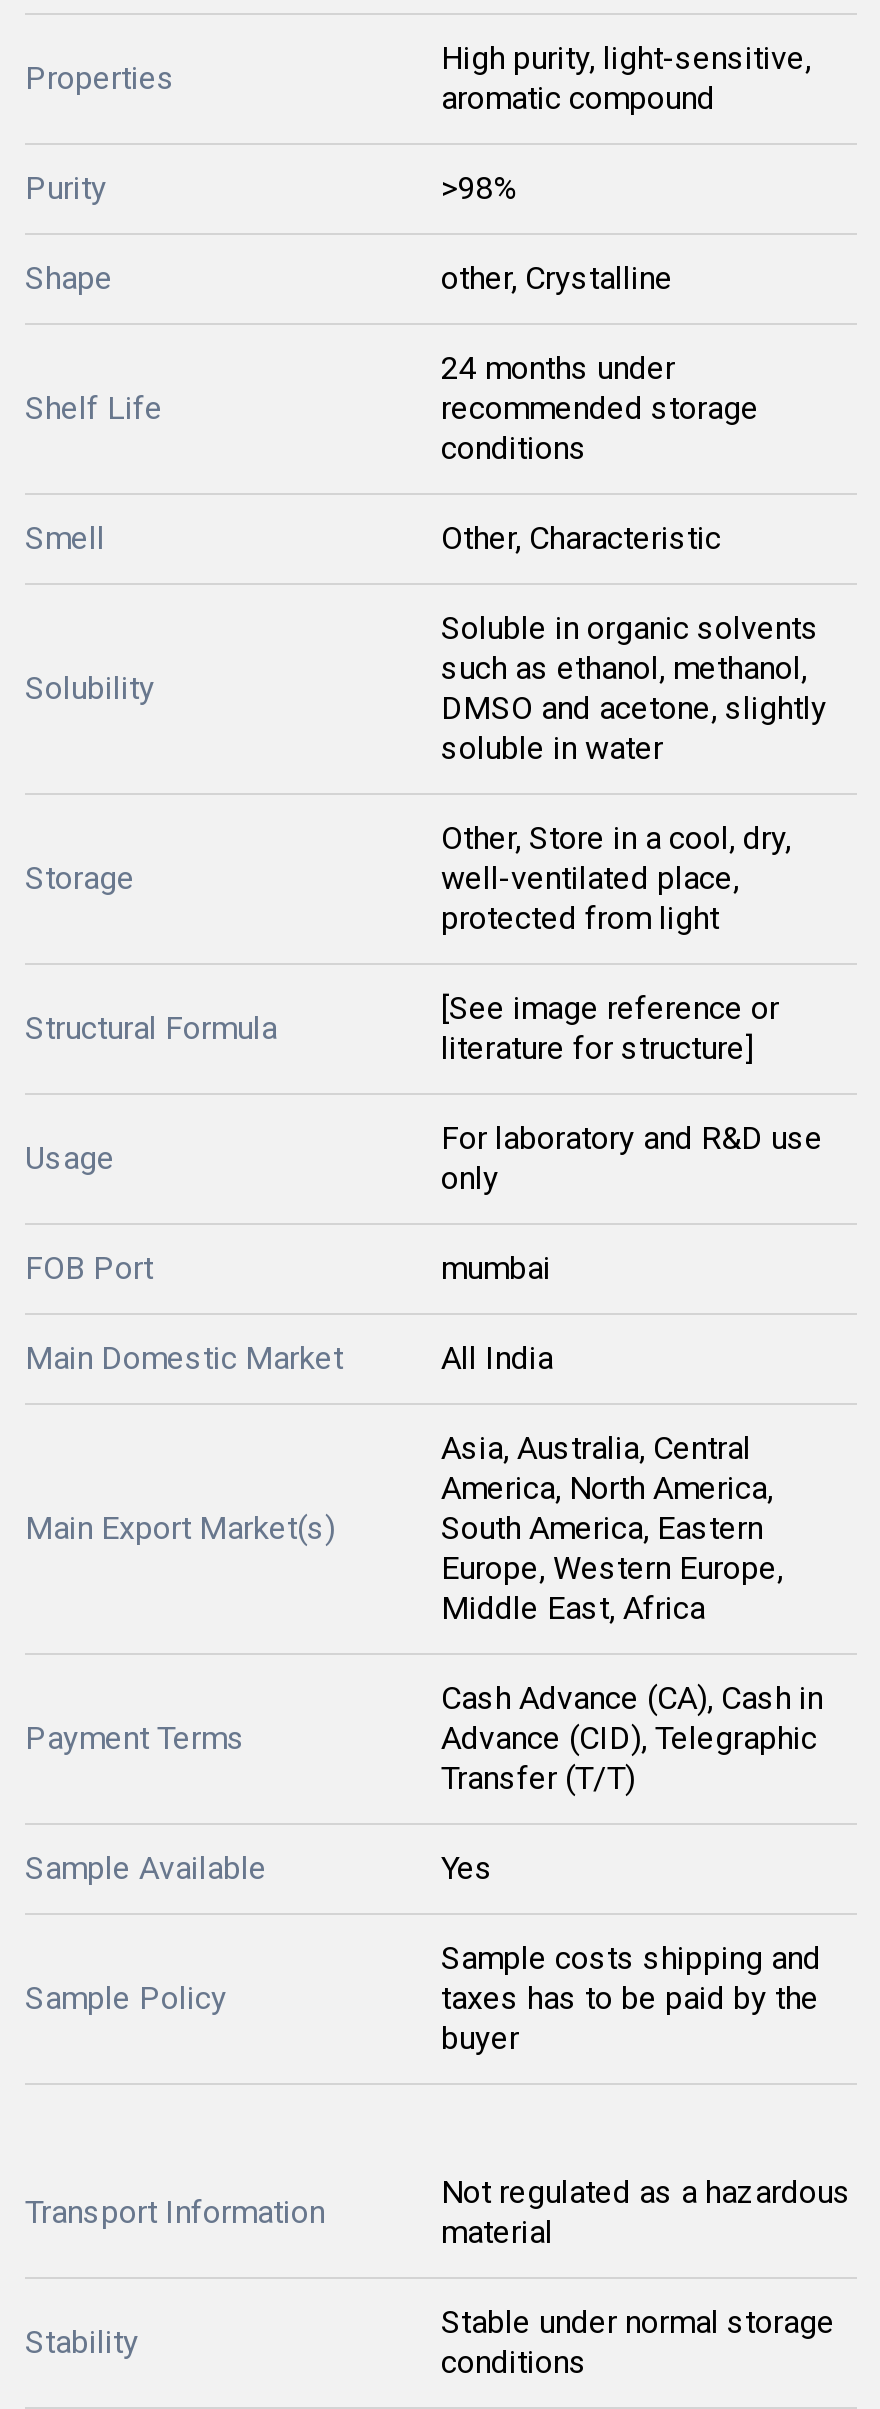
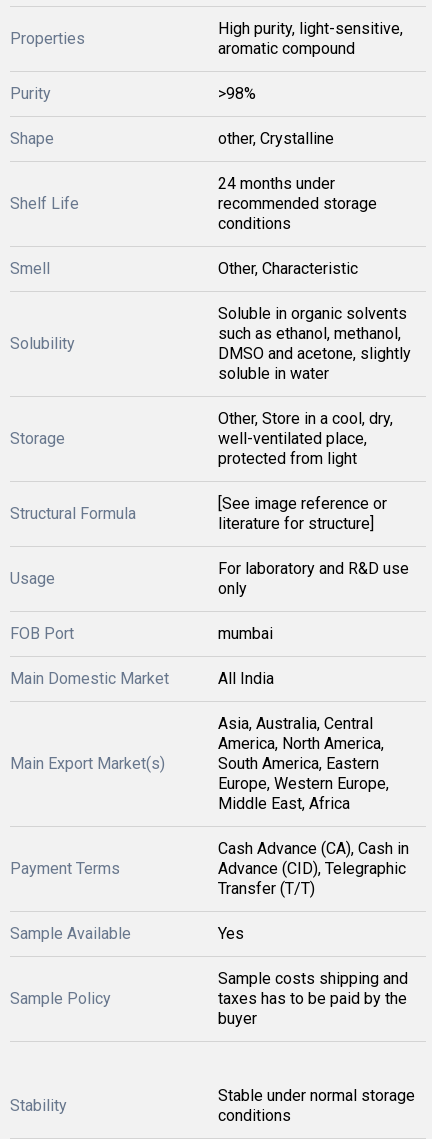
[441,2173,851,2251] Not regulated as a hazardous | material -> none
[25,2193,325,2231] Transport Information -> none

